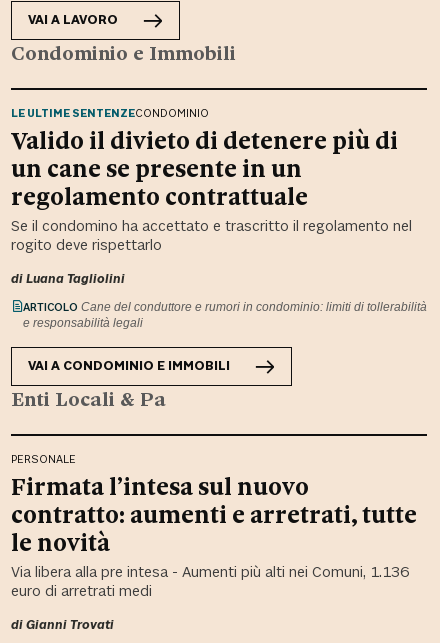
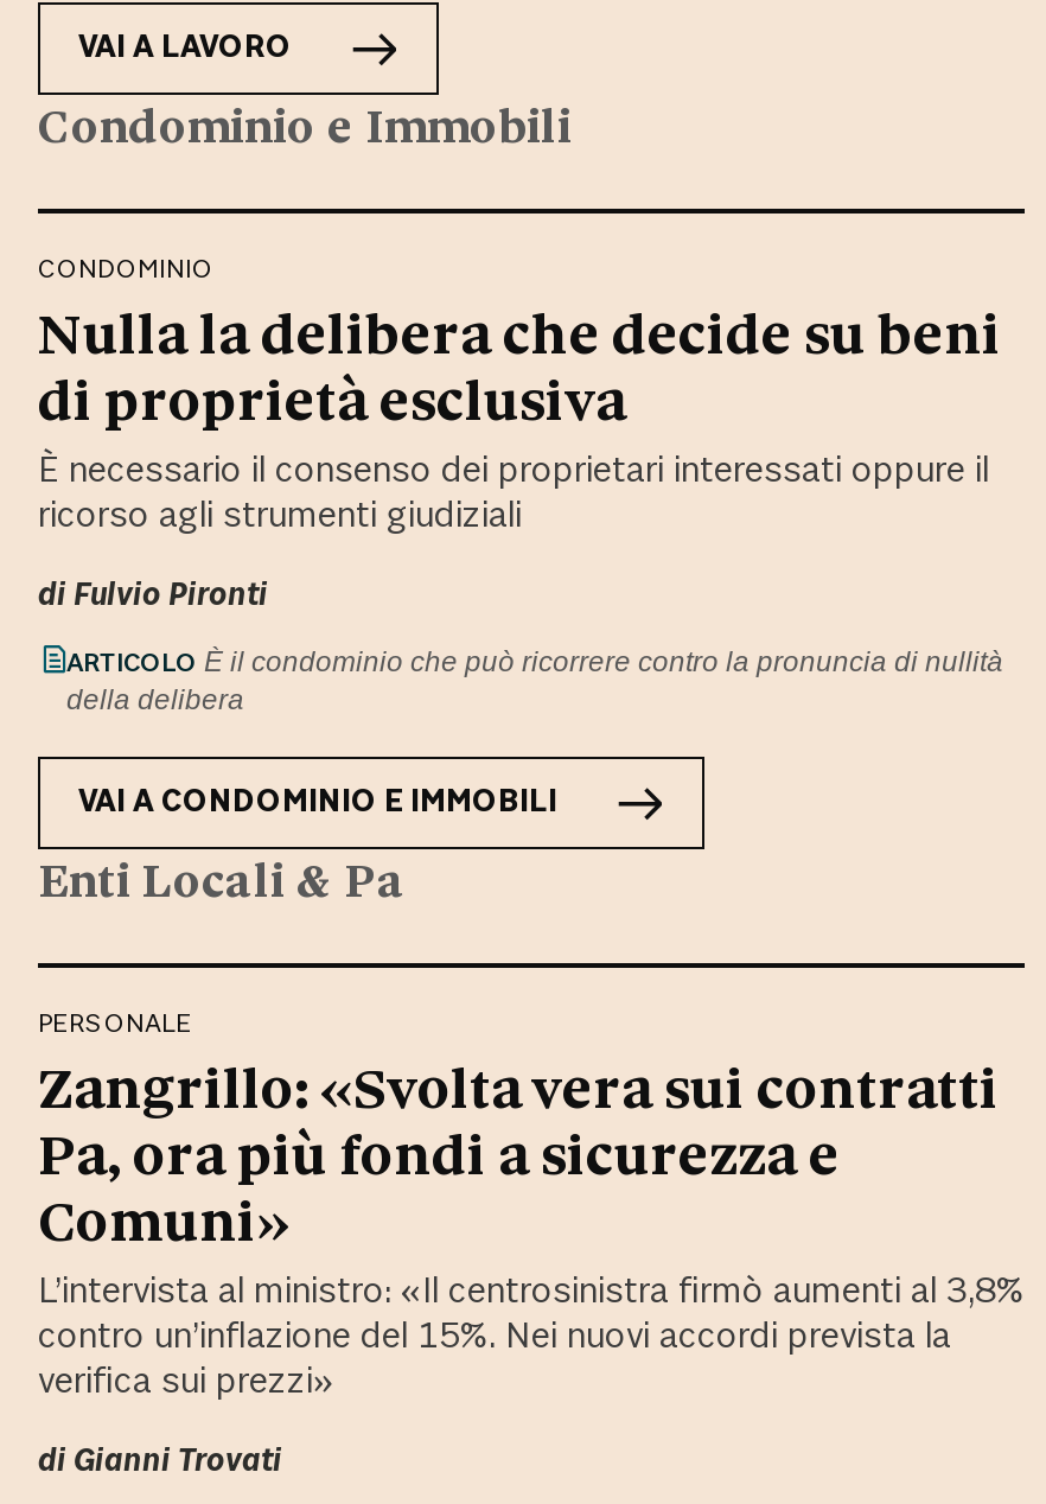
[11,106,412,255] LE ULTIME SENTENZECONDOMINIO | Valido il divieto di detenere più di | un cane se presente in un | regolamento contrattuale | Se il condomino ha accettato e trascritto il regolamento nel | rogito deve rispettarlo -> [38,251,1001,539] CONDOMINIO | Nulla la delibera che decide su beni | di proprietà esclusiva | È necessario il consenso dei proprietari interessati oppure il | ricorso agli strumenti giudiziali
[11,271,125,287] di Luana Tagliolini -> [38,577,268,615] di Fulvio Pironti
[23,300,427,330] ARTICOLO Cane del conduttore e rumori in condominio: limiti di tollerabilità | e responsabilità legali -> [66,646,1003,717] ARTICOLO È il condominio che può ricorrere contro la pronuncia di nullità | della delibera
moved [11,358,230,467] -> [38,783,557,1041]: VAI A CONDOMINIO E IMMOBILI | Enti Locali & Pa | PERSONALE
[11,468,417,601] Firmata l’intesa sul nuovo | contratto: aumenti e arretrati, tutte | le novità | Via libera alla pre intesa - Aumenti più alti nei Comuni, 1.136 | euro di arretrati medi -> [38,1044,1025,1405] Zangrillo: «Svolta vera sui contratti | Pa, ora più fondi a sicurezza e | Comuni» | L’intervista al ministro: «Il centrosinistra firmò aumenti al 3,8% | contro un’inflazione del 15%. Nei nuovi accordi prevista la | verifica sui prezzi»

